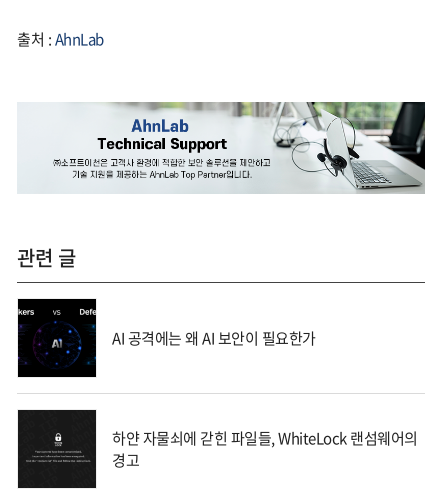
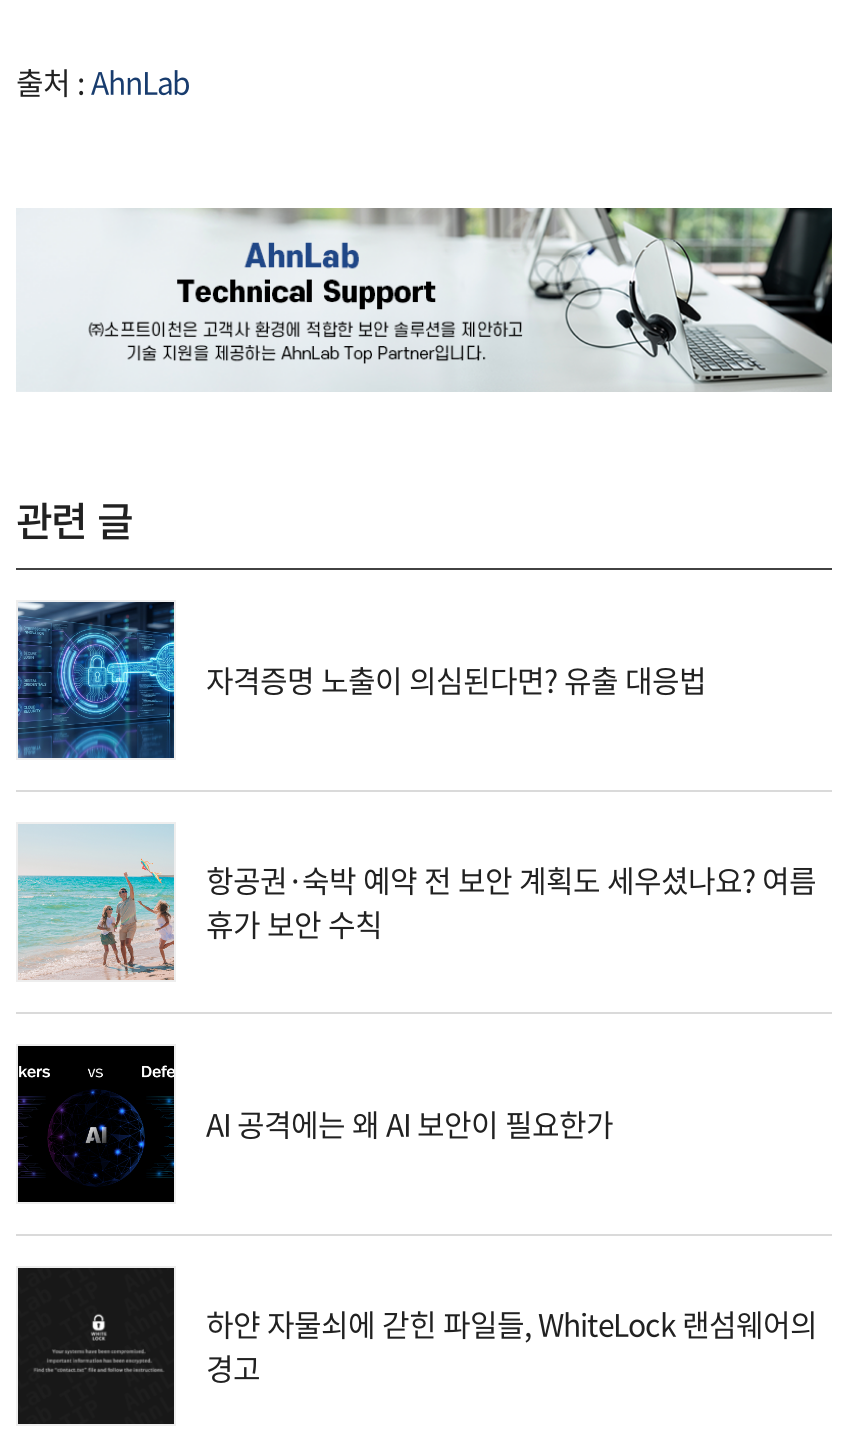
none -> [16,600,706,760] [image] | 자격증명 노출이 의심된다면? 유출 대응법
none -> [16,826,816,980] [image] | 항공권·숙박 예약 전 보안 계획도 세우셨나요? 여름 | 휴가 보안 수칙

